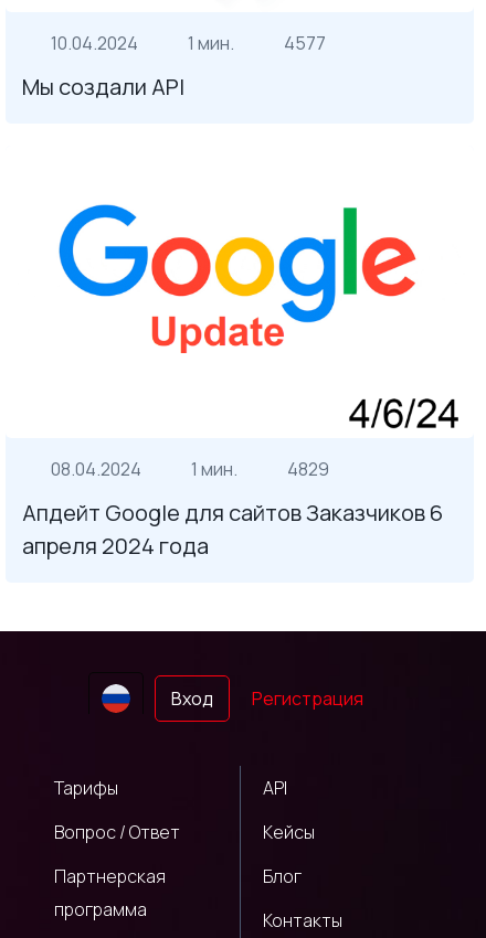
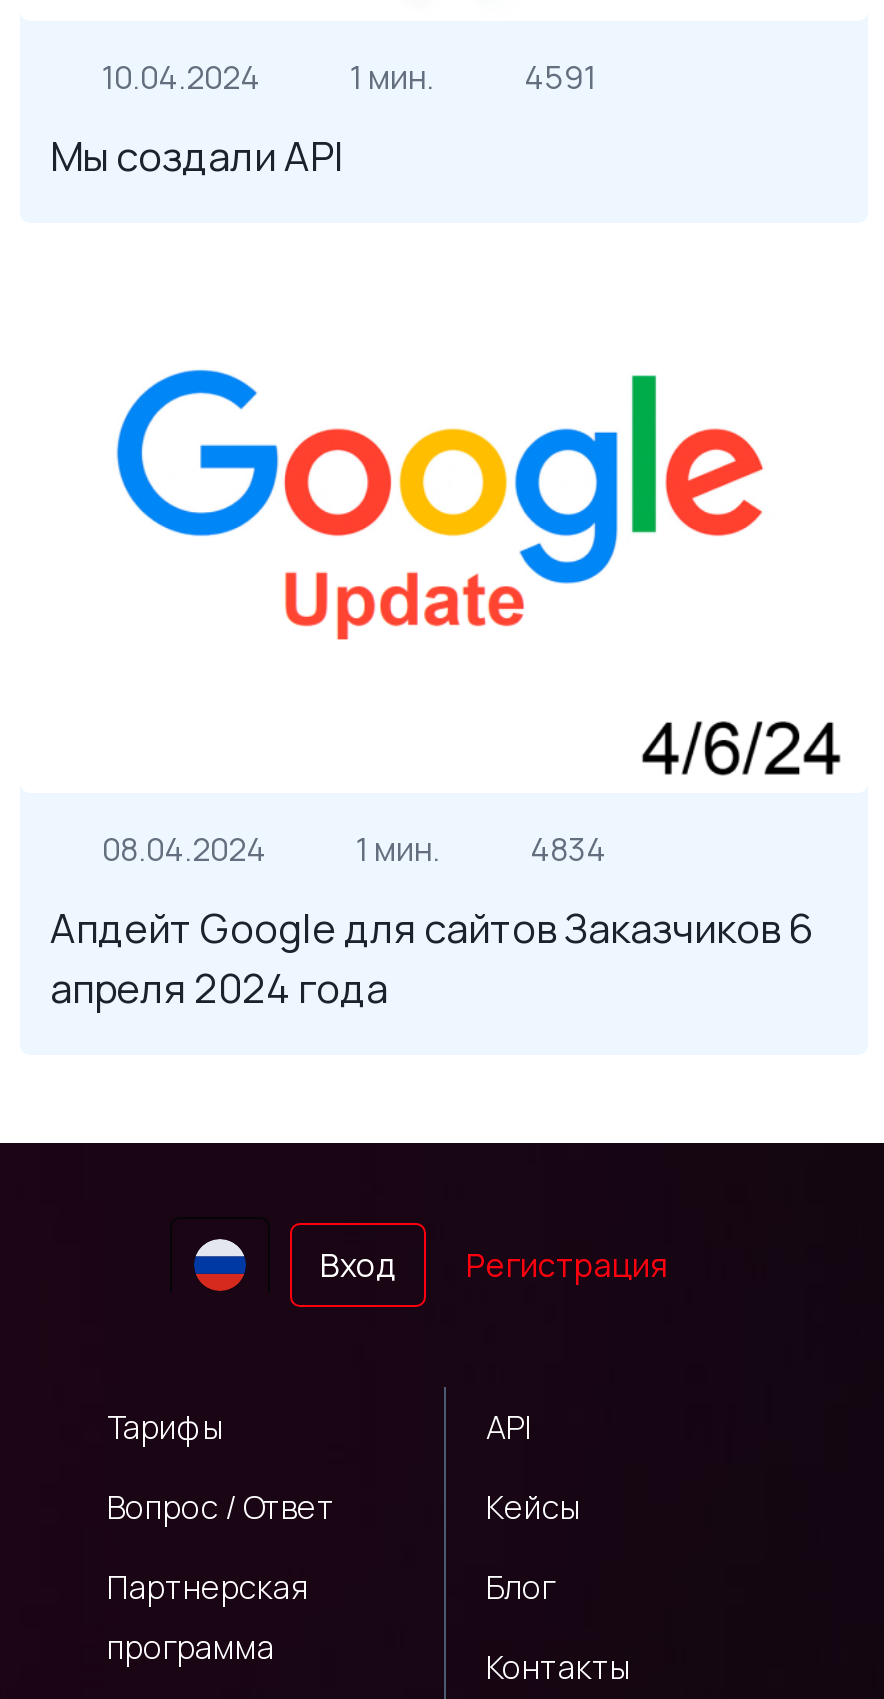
[284,31,326,55] 4577 -> [524,55,596,99] 4591
[287,457,329,481] 4829 -> [530,827,606,871] 4834

